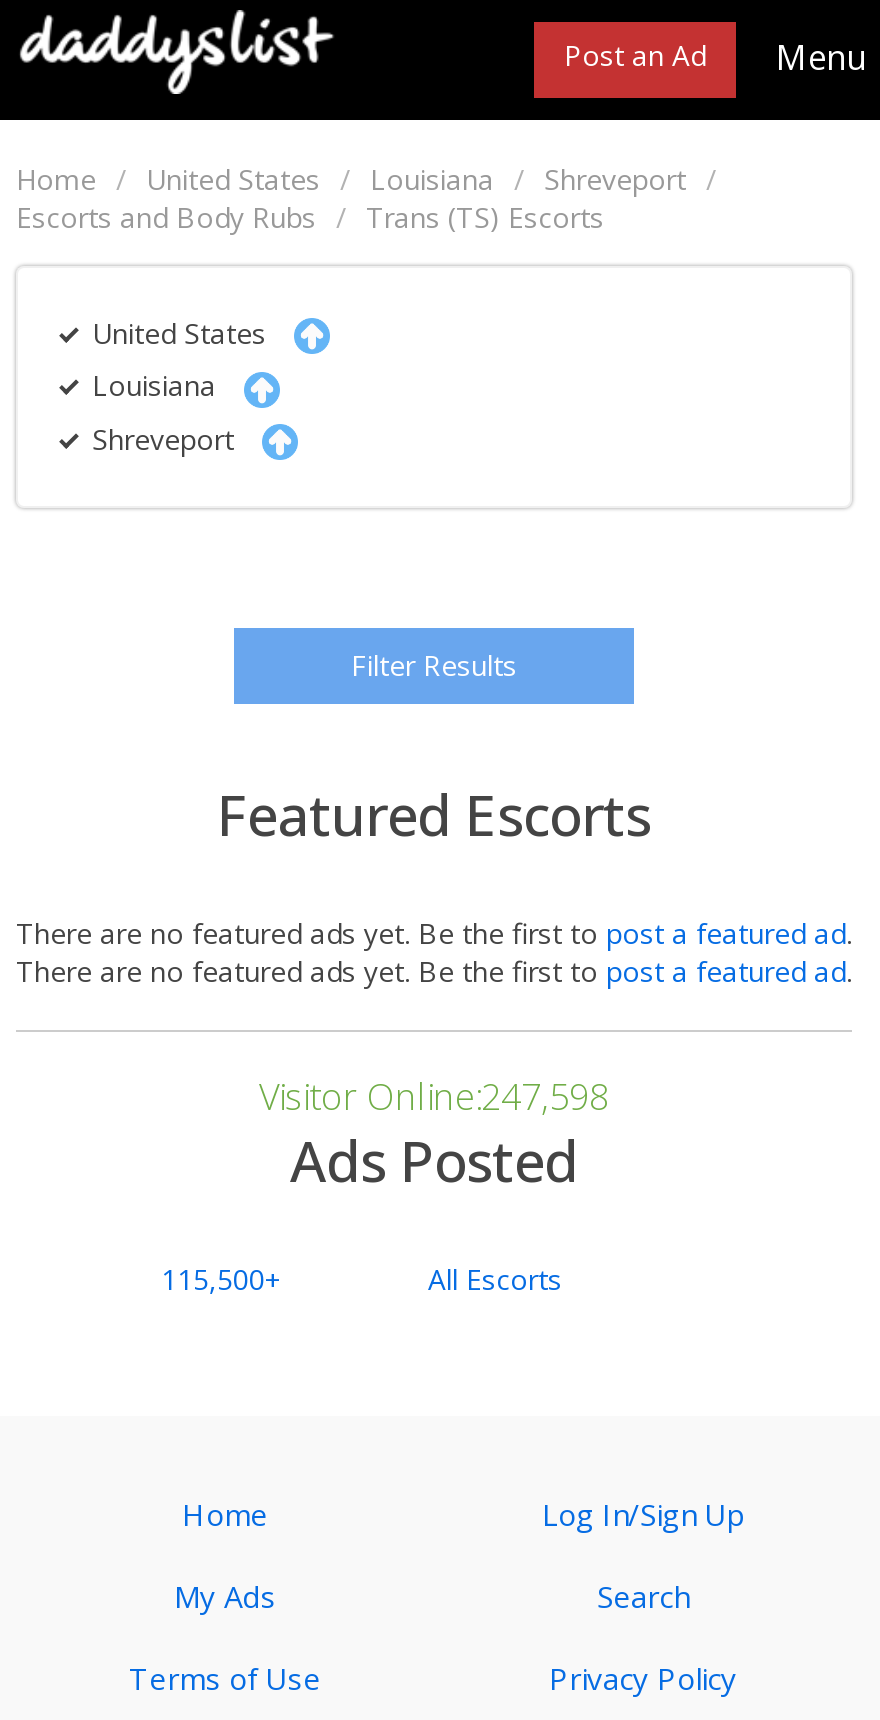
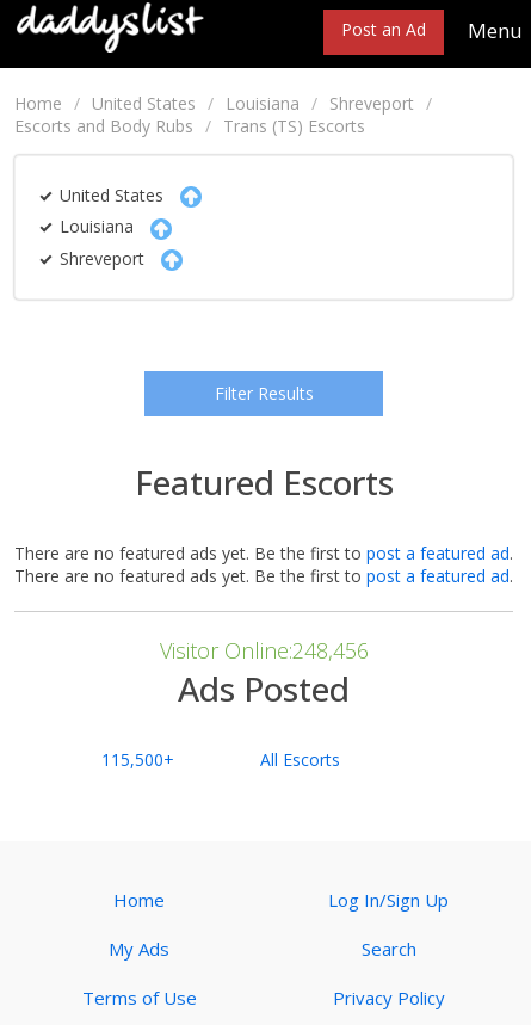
[259,1072,609,1120] Visitor Online:247,598 -> [159,636,368,664] Visitor Online:248,456

